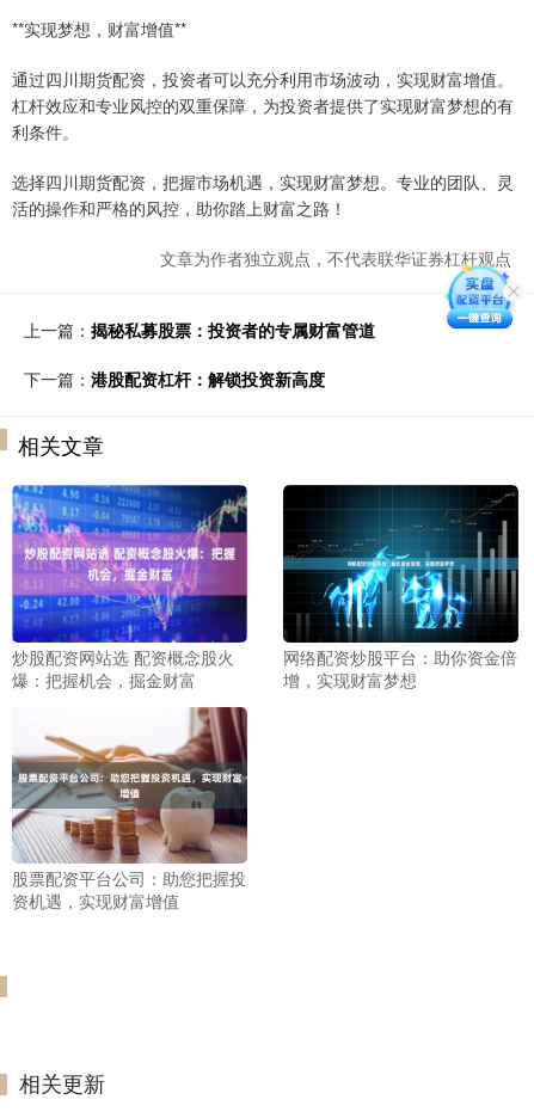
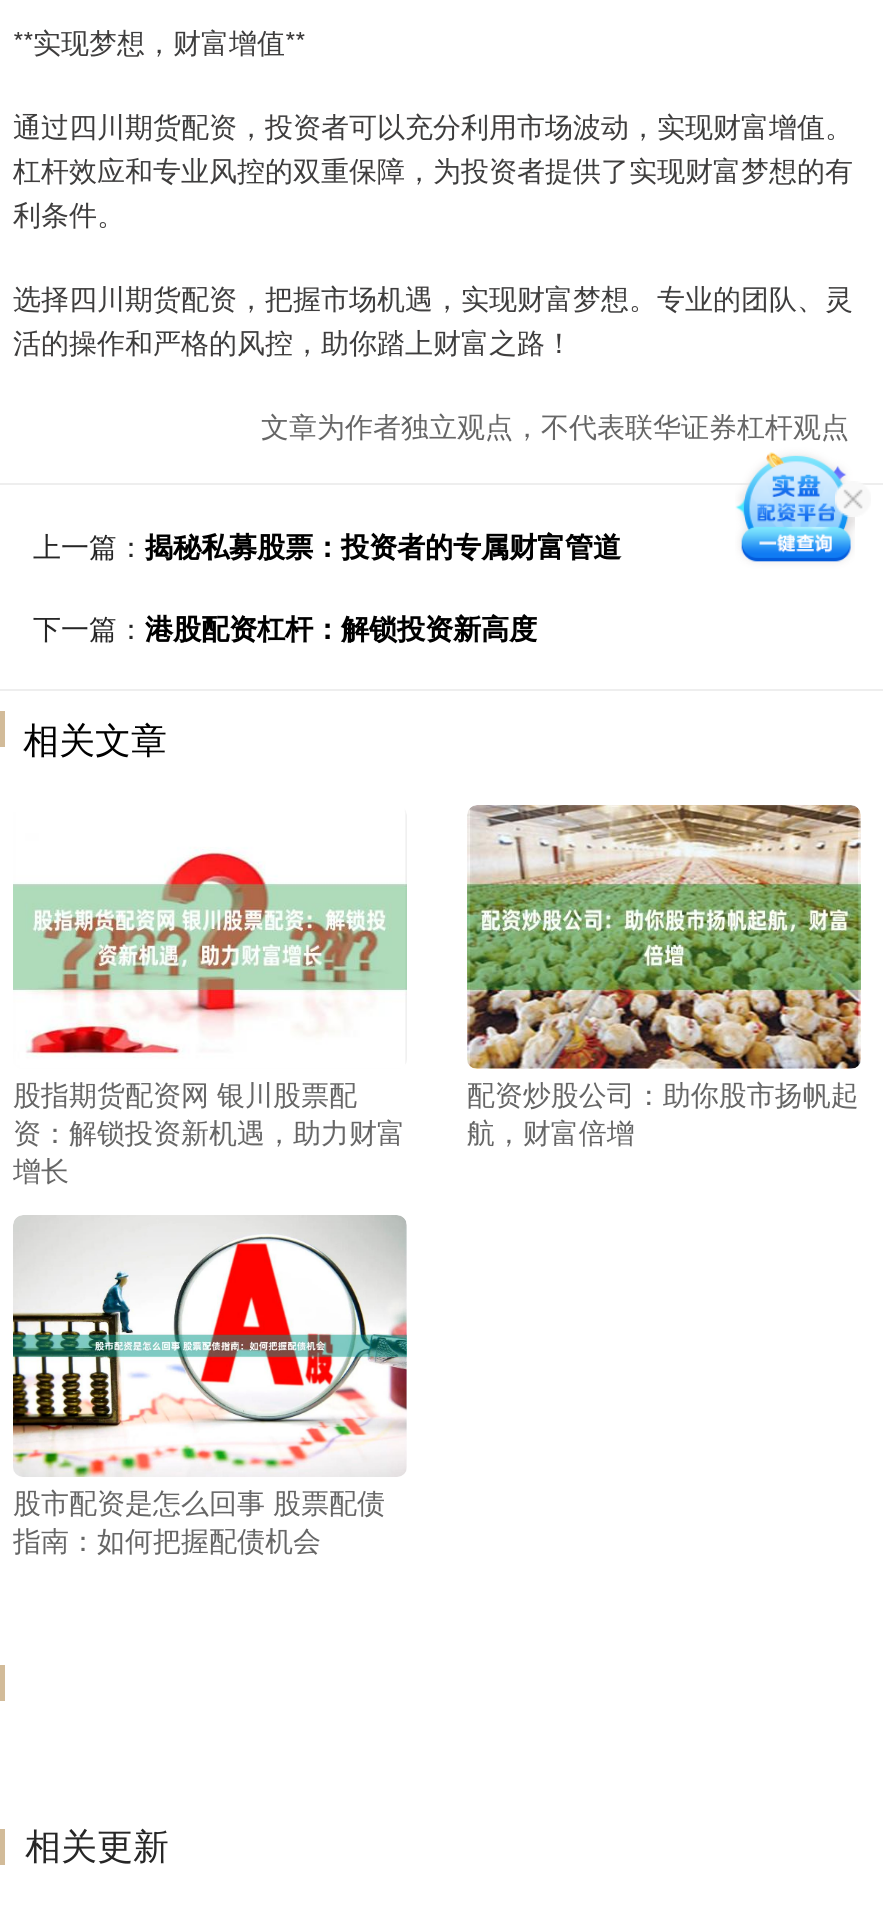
[444,274,517,339] [image] -> [737,451,861,565] [image]
[11,484,248,691] [image] | 炒股配资网站选 配资概念股火 | 爆：把握机会，掘金财富 -> [13,843,407,1188] [image] | 股指期货配资网 银川股票配 | 资：解锁投资新机遇，助力财富 | 增长
[282,484,520,691] [image] | 网络配资炒股平台：助你资金倍 | 增，实现财富梦想 -> [465,803,863,1150] [image] | 配资炒股公司：助你股市扬帆起 | 航，财富倍增
[12,707,248,913] [image] | 股票配资平台公司：助您把握投 | 资机遇，实现财富增值 -> [11,1215,409,1559] [image] | 股市配资是怎么回事 股票配债 | 指南：如何把握配债机会

